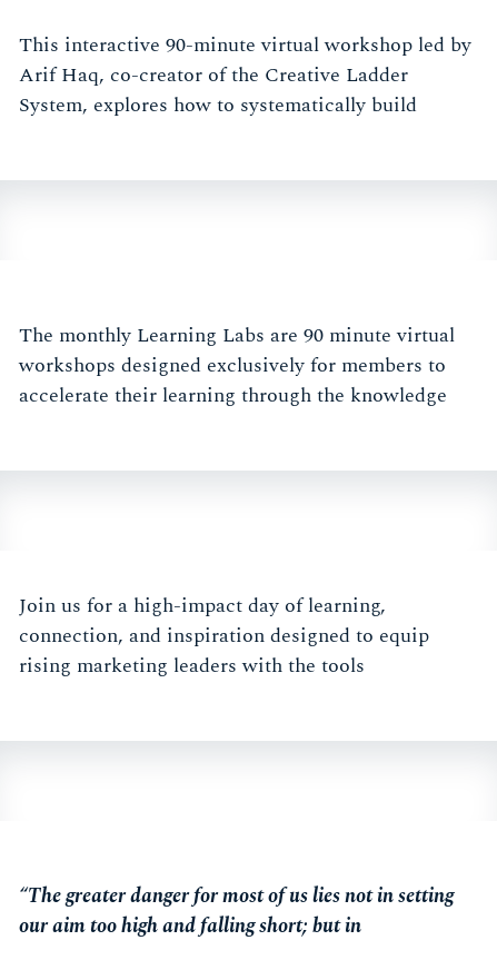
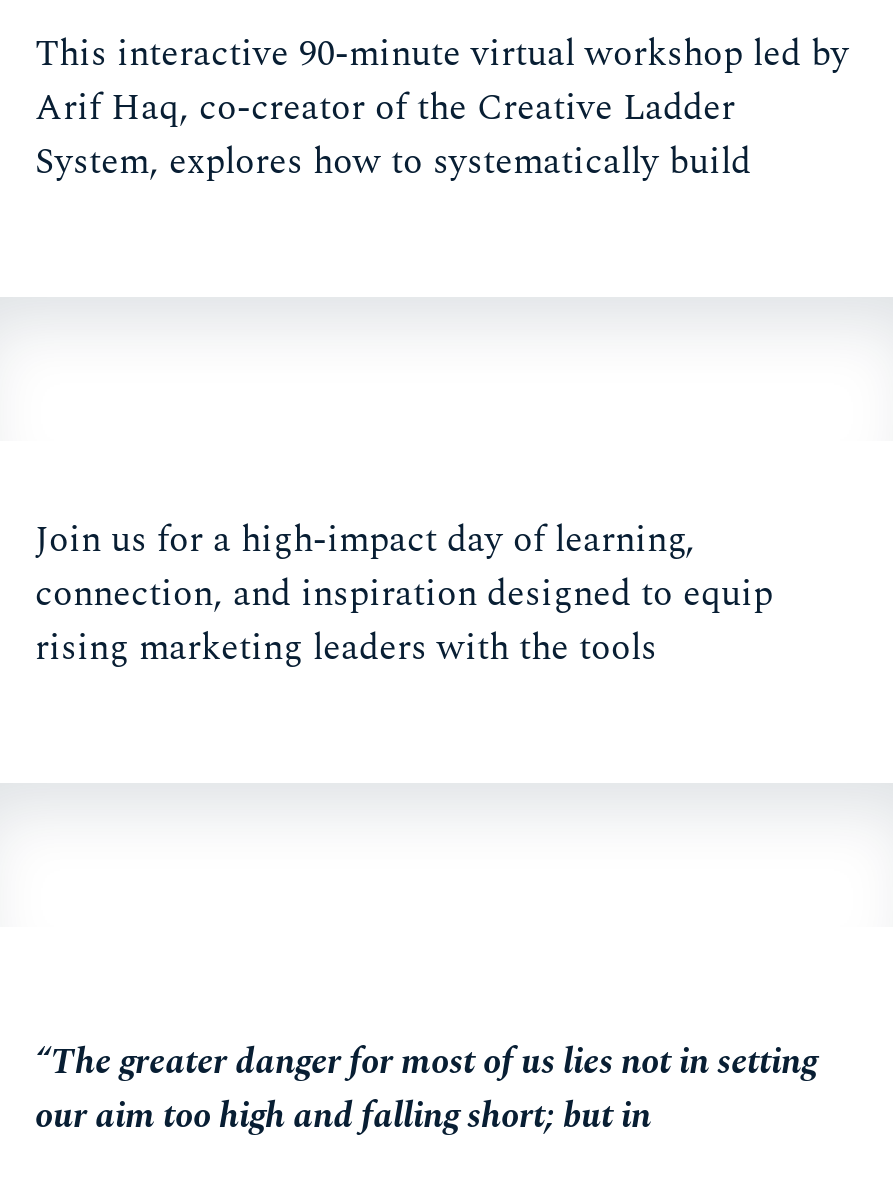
[19,320,455,411] The monthly Learning Labs are 90 minute virtual | workshops designed exclusively for members to | accelerate their learning through the knowledge -> none

